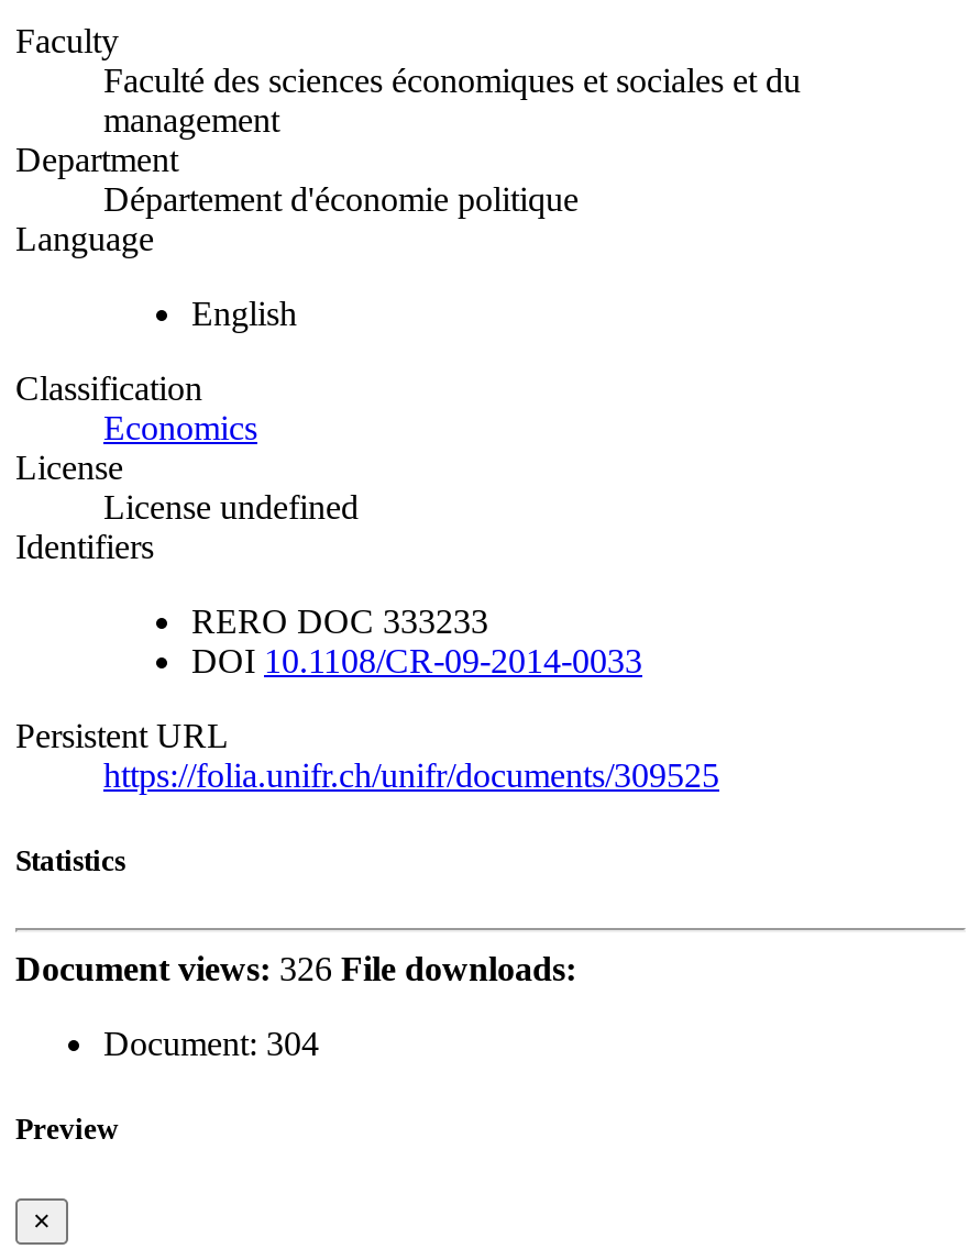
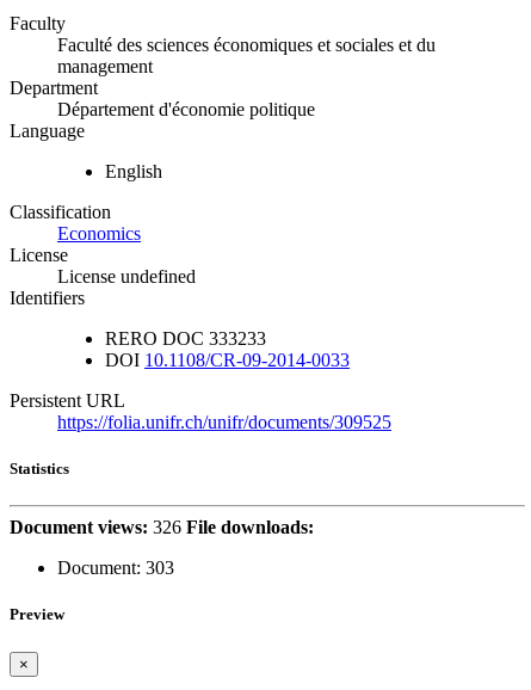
[103,1025,319,1063] Document: 304 -> [57,558,174,578] Document: 303

